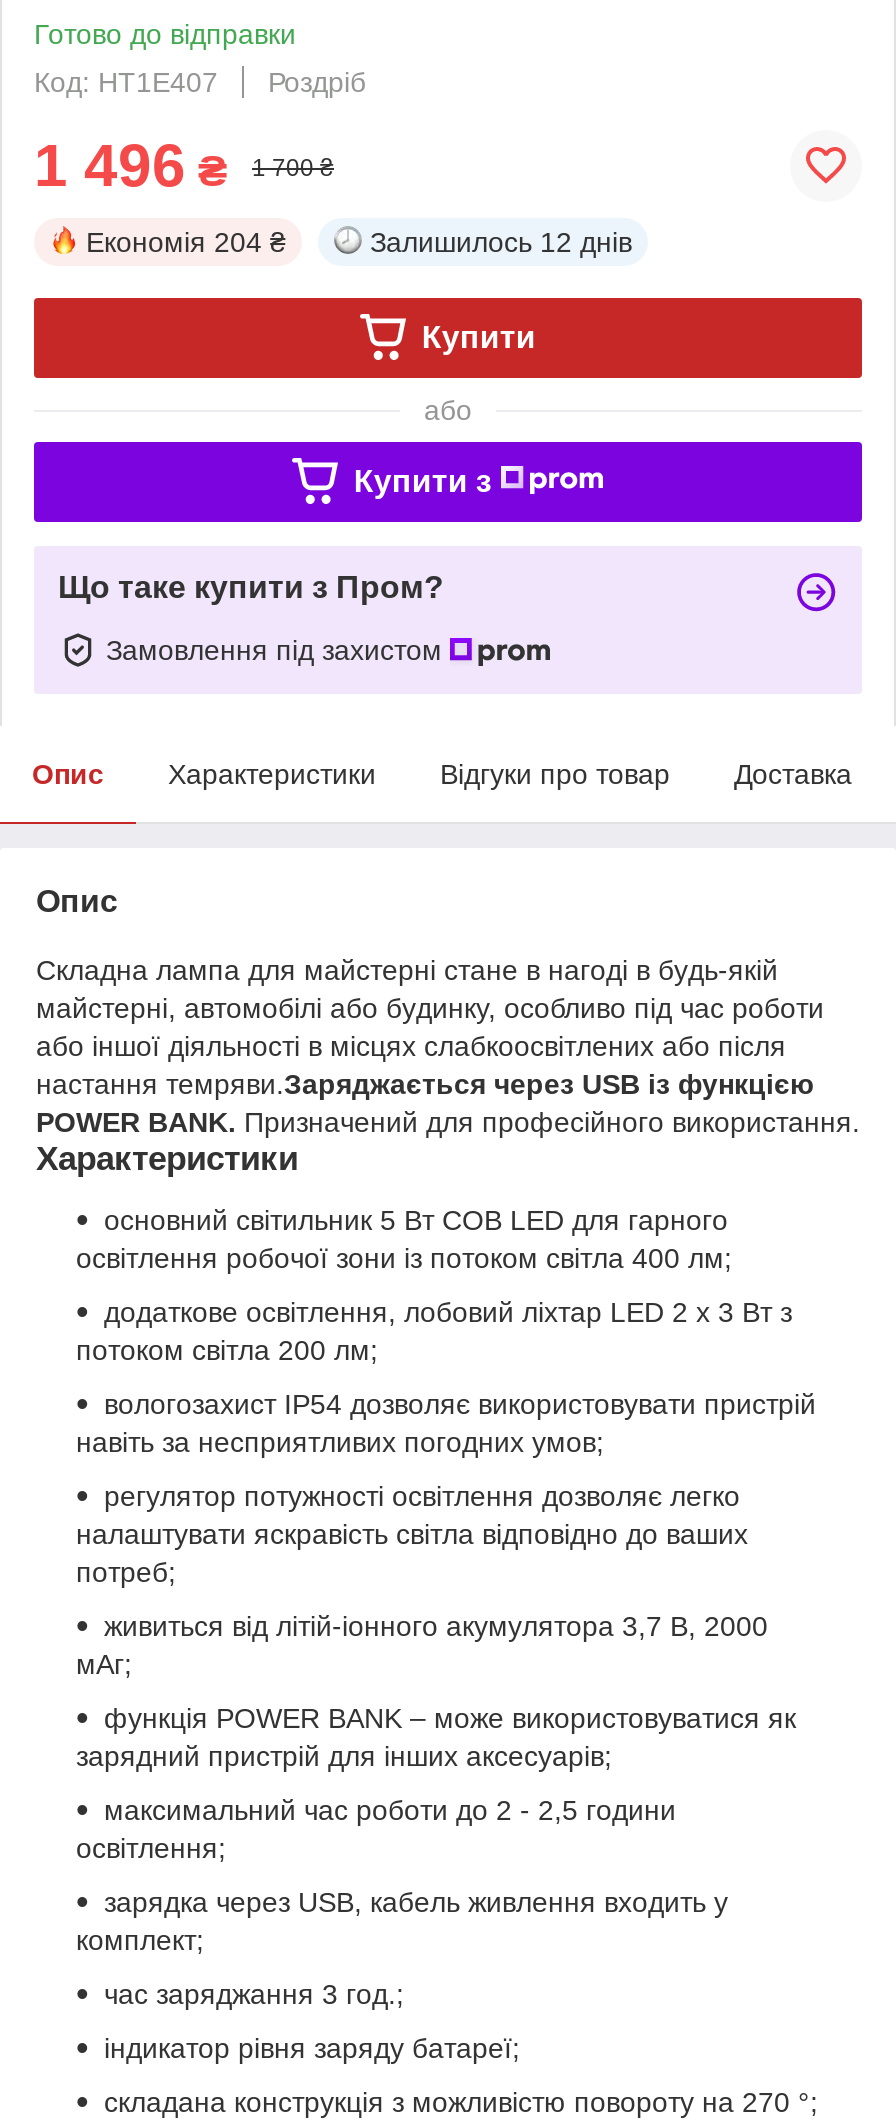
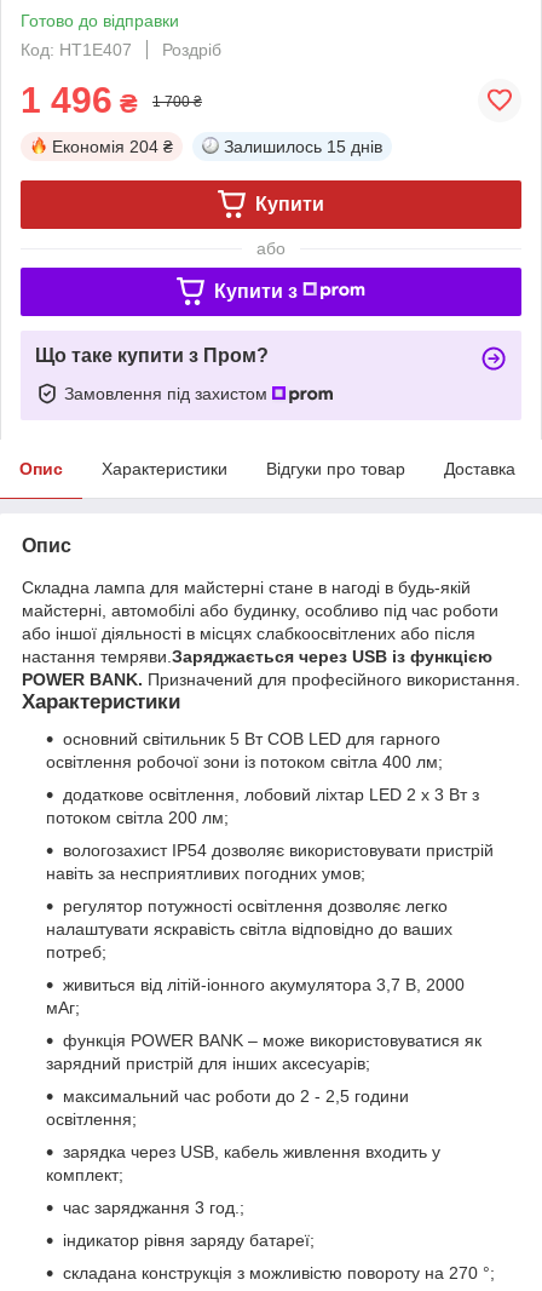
[370,226,632,258] Залишилось 12 днів -> [224,137,382,156] Залишилось 15 днів

